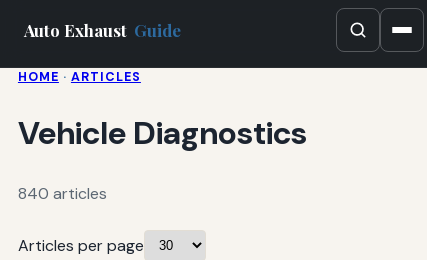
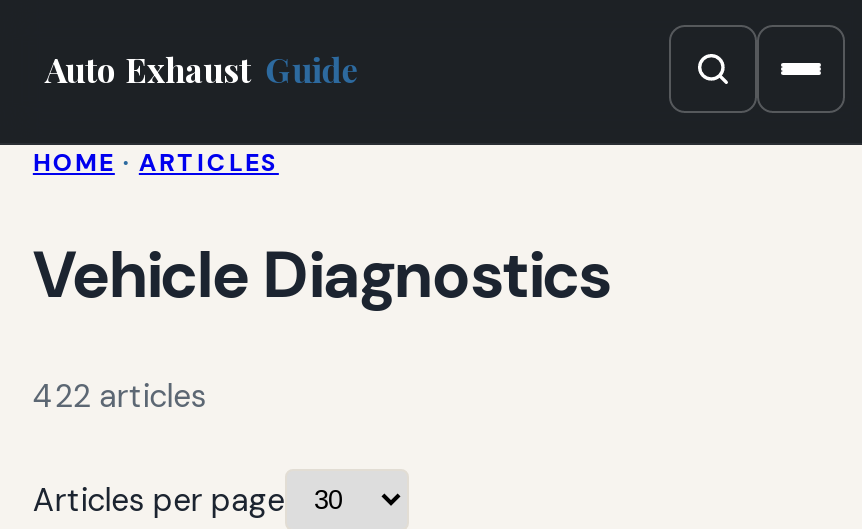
[18,183,107,204] 840 articles -> [33,374,207,416] 422 articles

